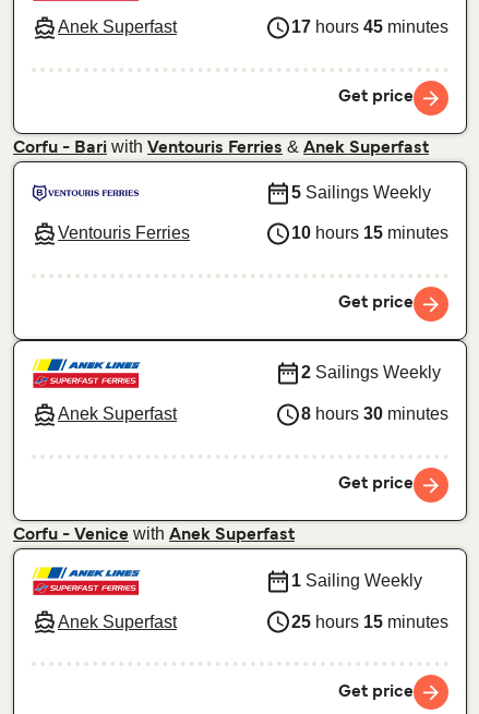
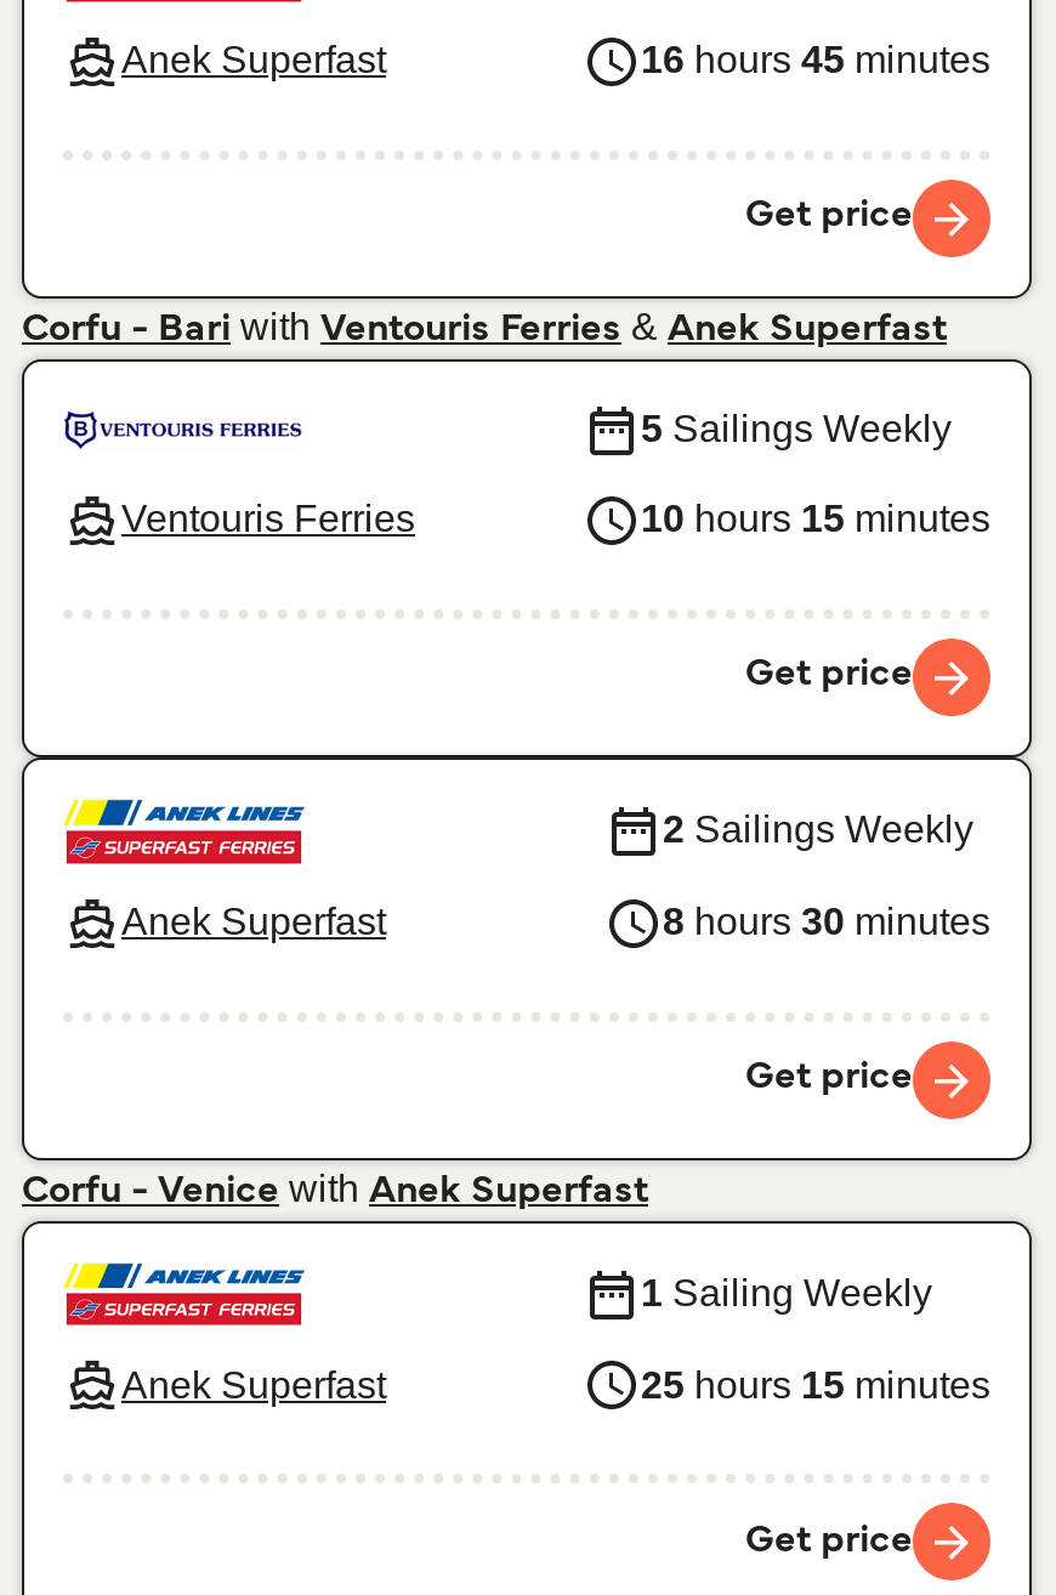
[291,18,448,37] 17 hours 45 minutes -> [641,40,990,81] 16 hours 45 minutes

